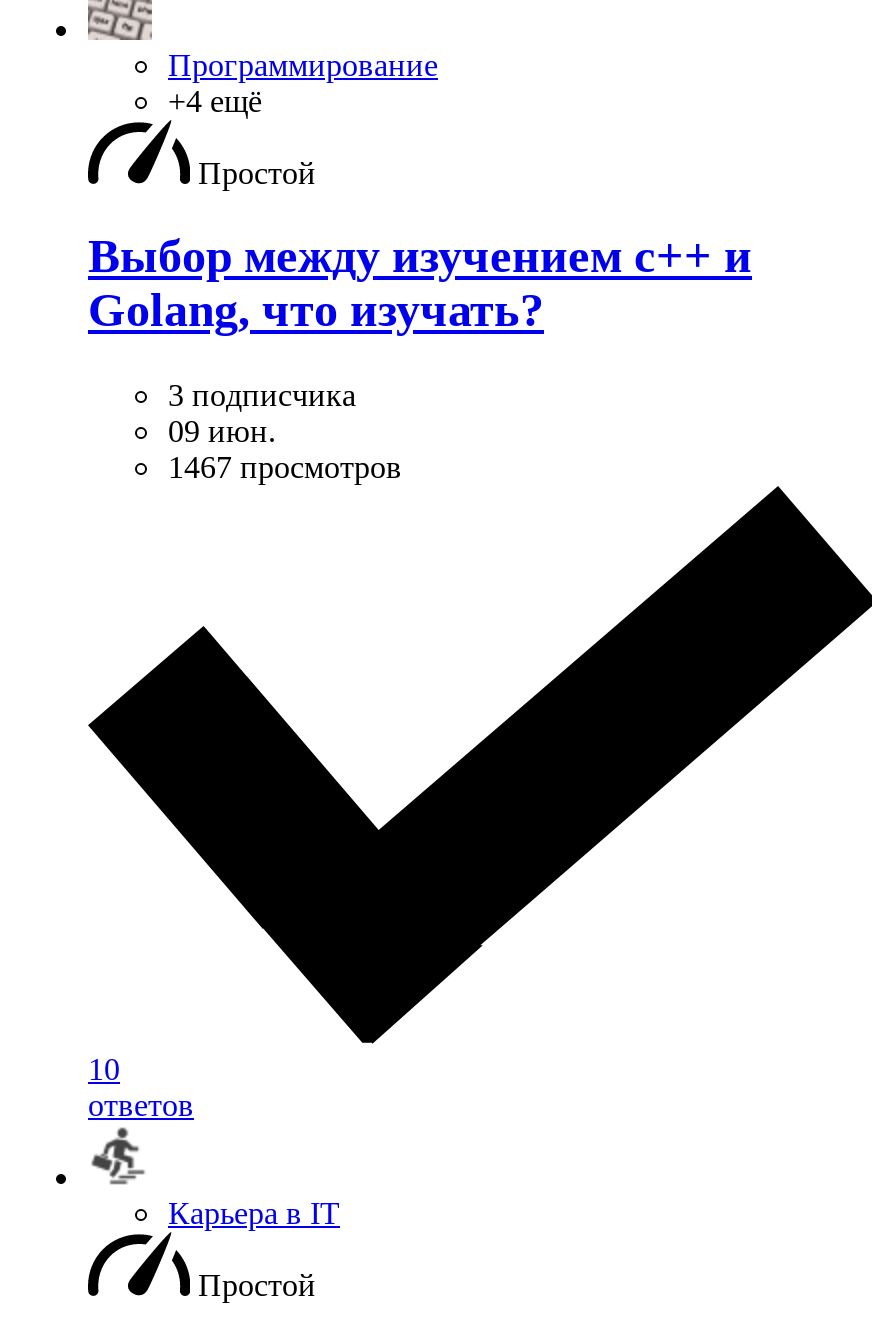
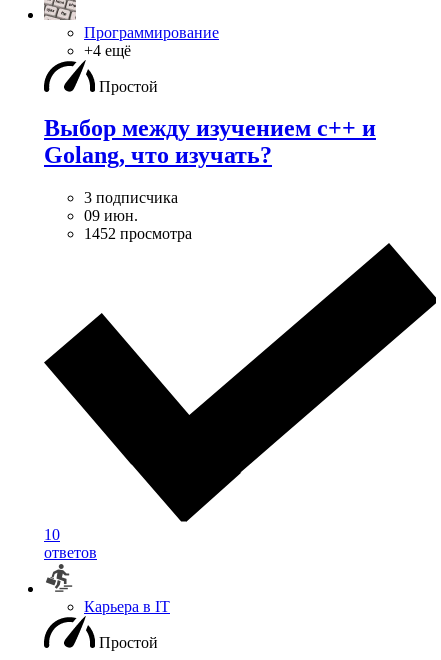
[168,451,402,485] 1467 просмотров -> [84,225,192,242] 1452 просмотра

